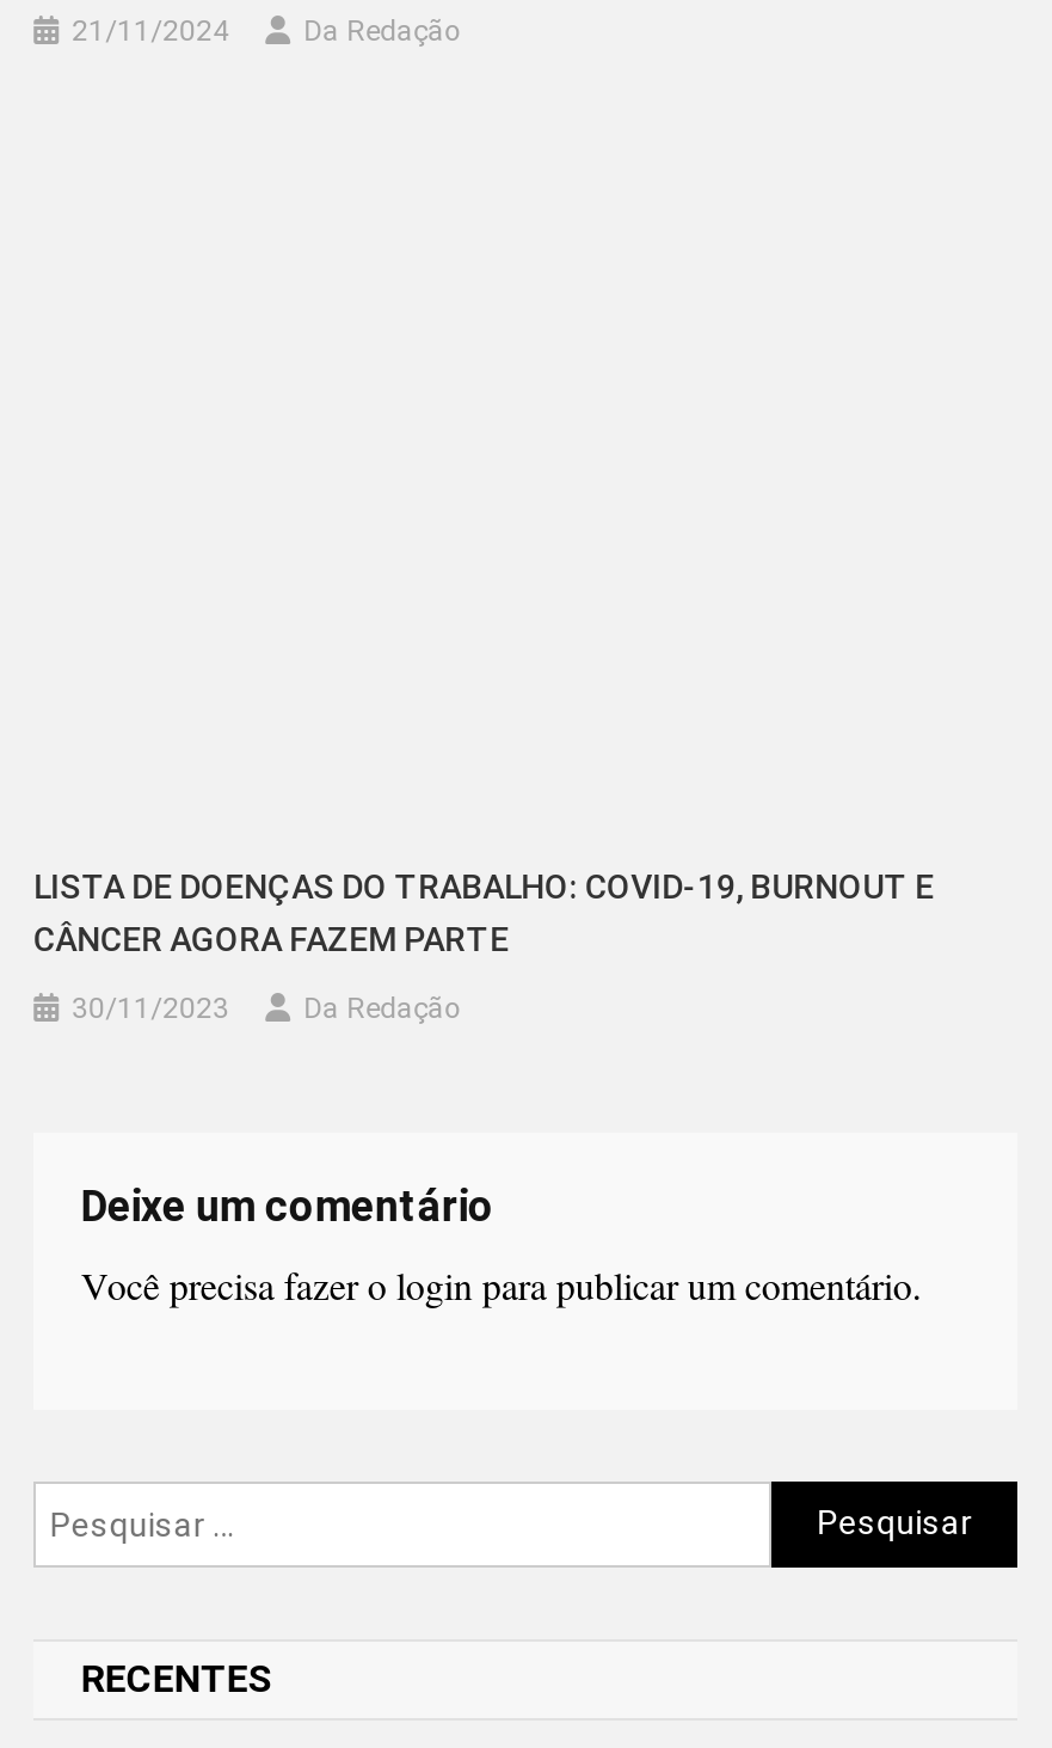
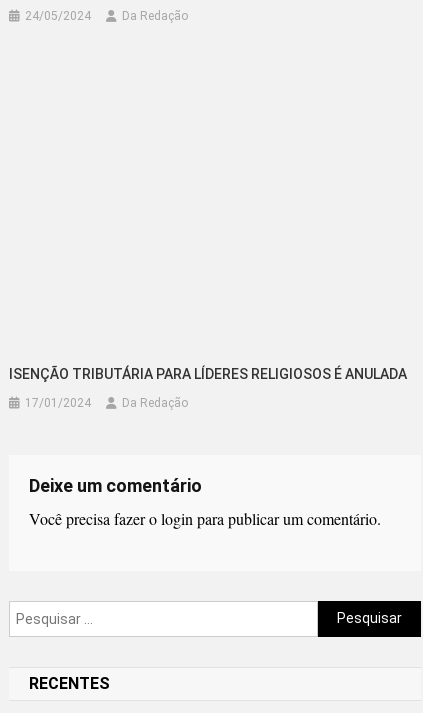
[72,14,230,48] 21/11/2024 -> [25,9,91,23] 24/05/2024
[34,867,934,958] LISTA DE DOENÇAS DO TRABALHO: COVID-19, BURNOUT E | CÂNCER AGORA FAZEM PARTE -> [9,366,407,382] ISENÇÃO TRIBUTÁRIA PARA LÍDERES RELIGIOSOS É ANULADA
[72,991,230,1025] 30/11/2023 -> [25,396,91,410] 17/01/2024

